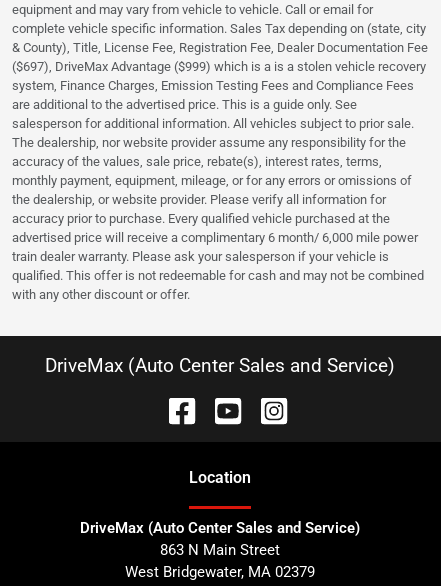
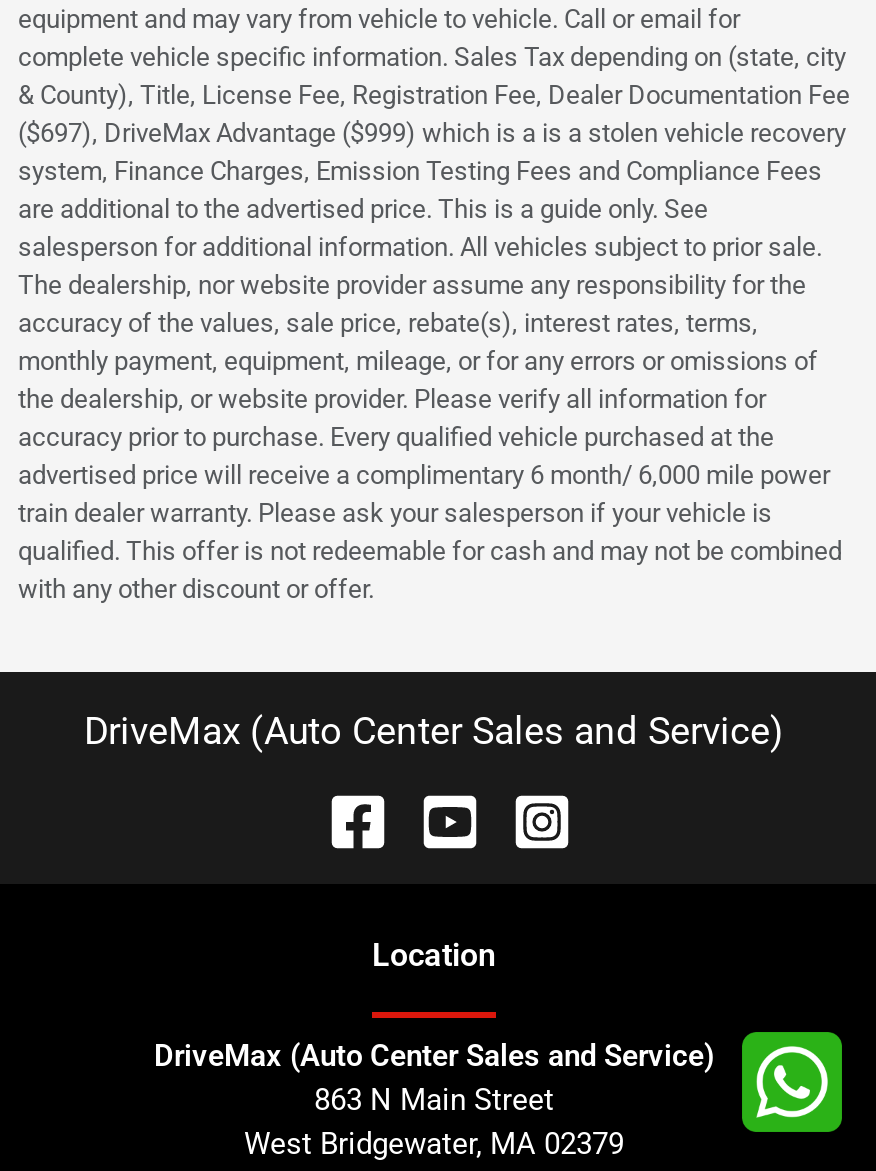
none -> [740,1030,844,1134] [image]

